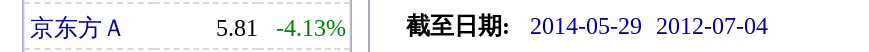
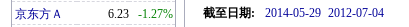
[216,14,258,42] 5.81 -> [108,7,129,21] 6.23
[276,14,346,42] -4.13% -> [138,7,173,21] -1.27%

